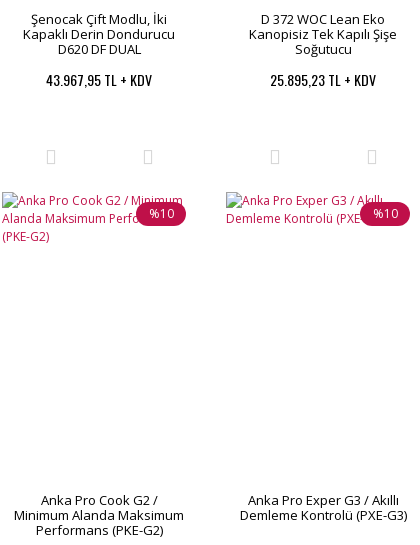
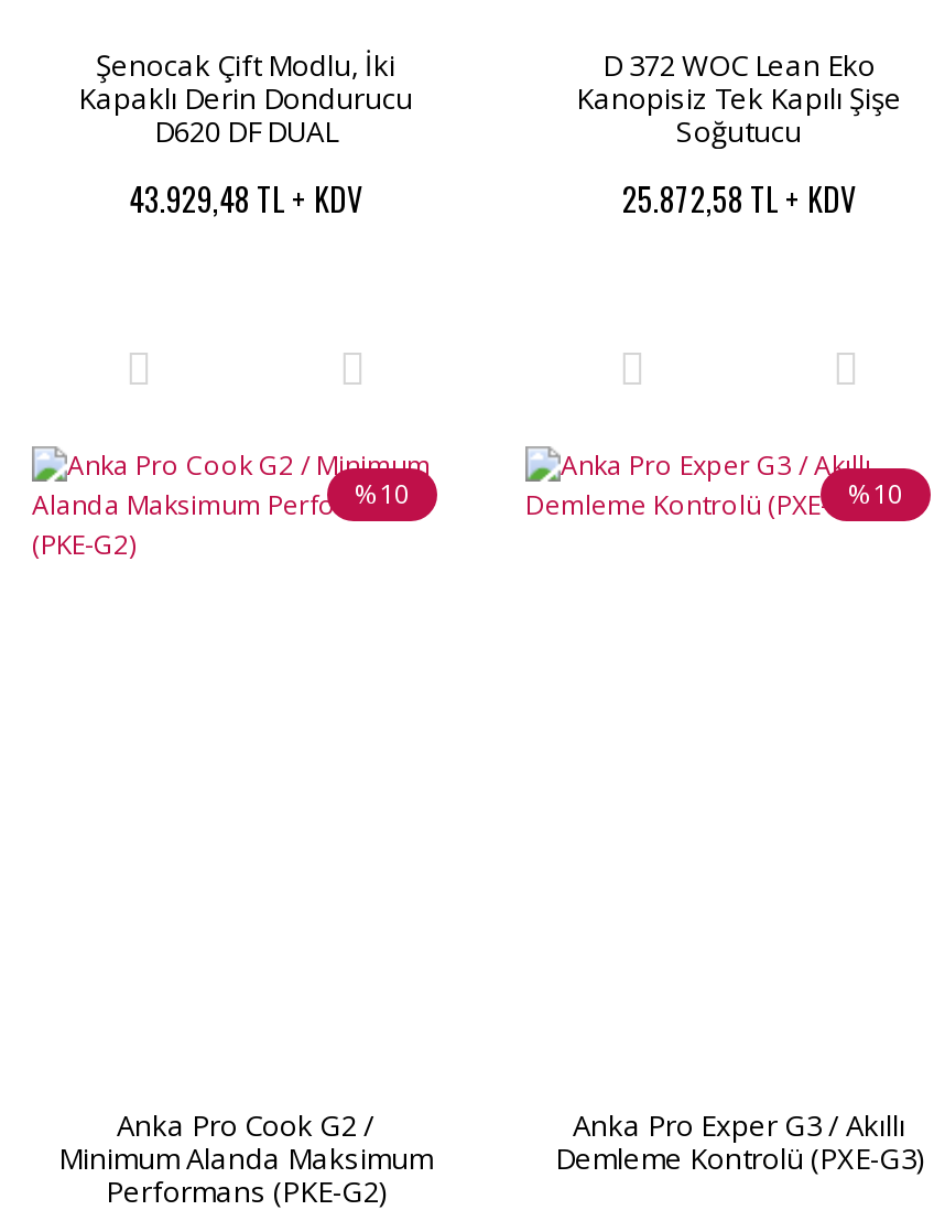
[46,69,152,90] 43.967,95 TL + KDV -> [129,175,362,222] 43.929,48 TL + KDV
[270,69,376,90] 25.895,23 TL + KDV -> [622,175,856,222] 25.872,58 TL + KDV

